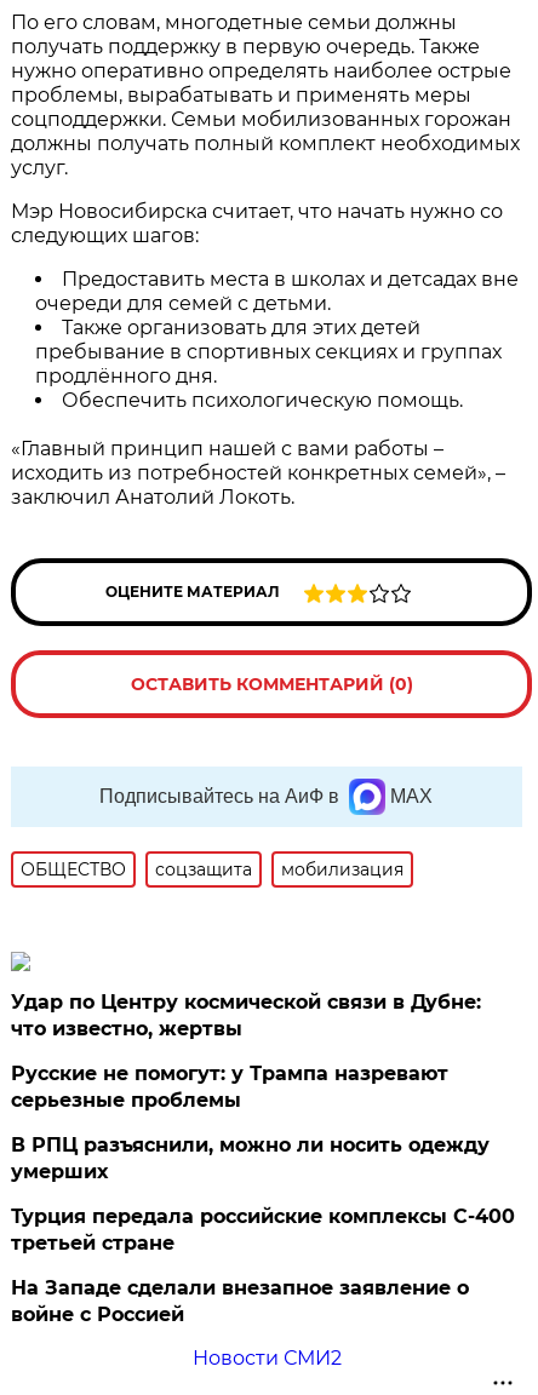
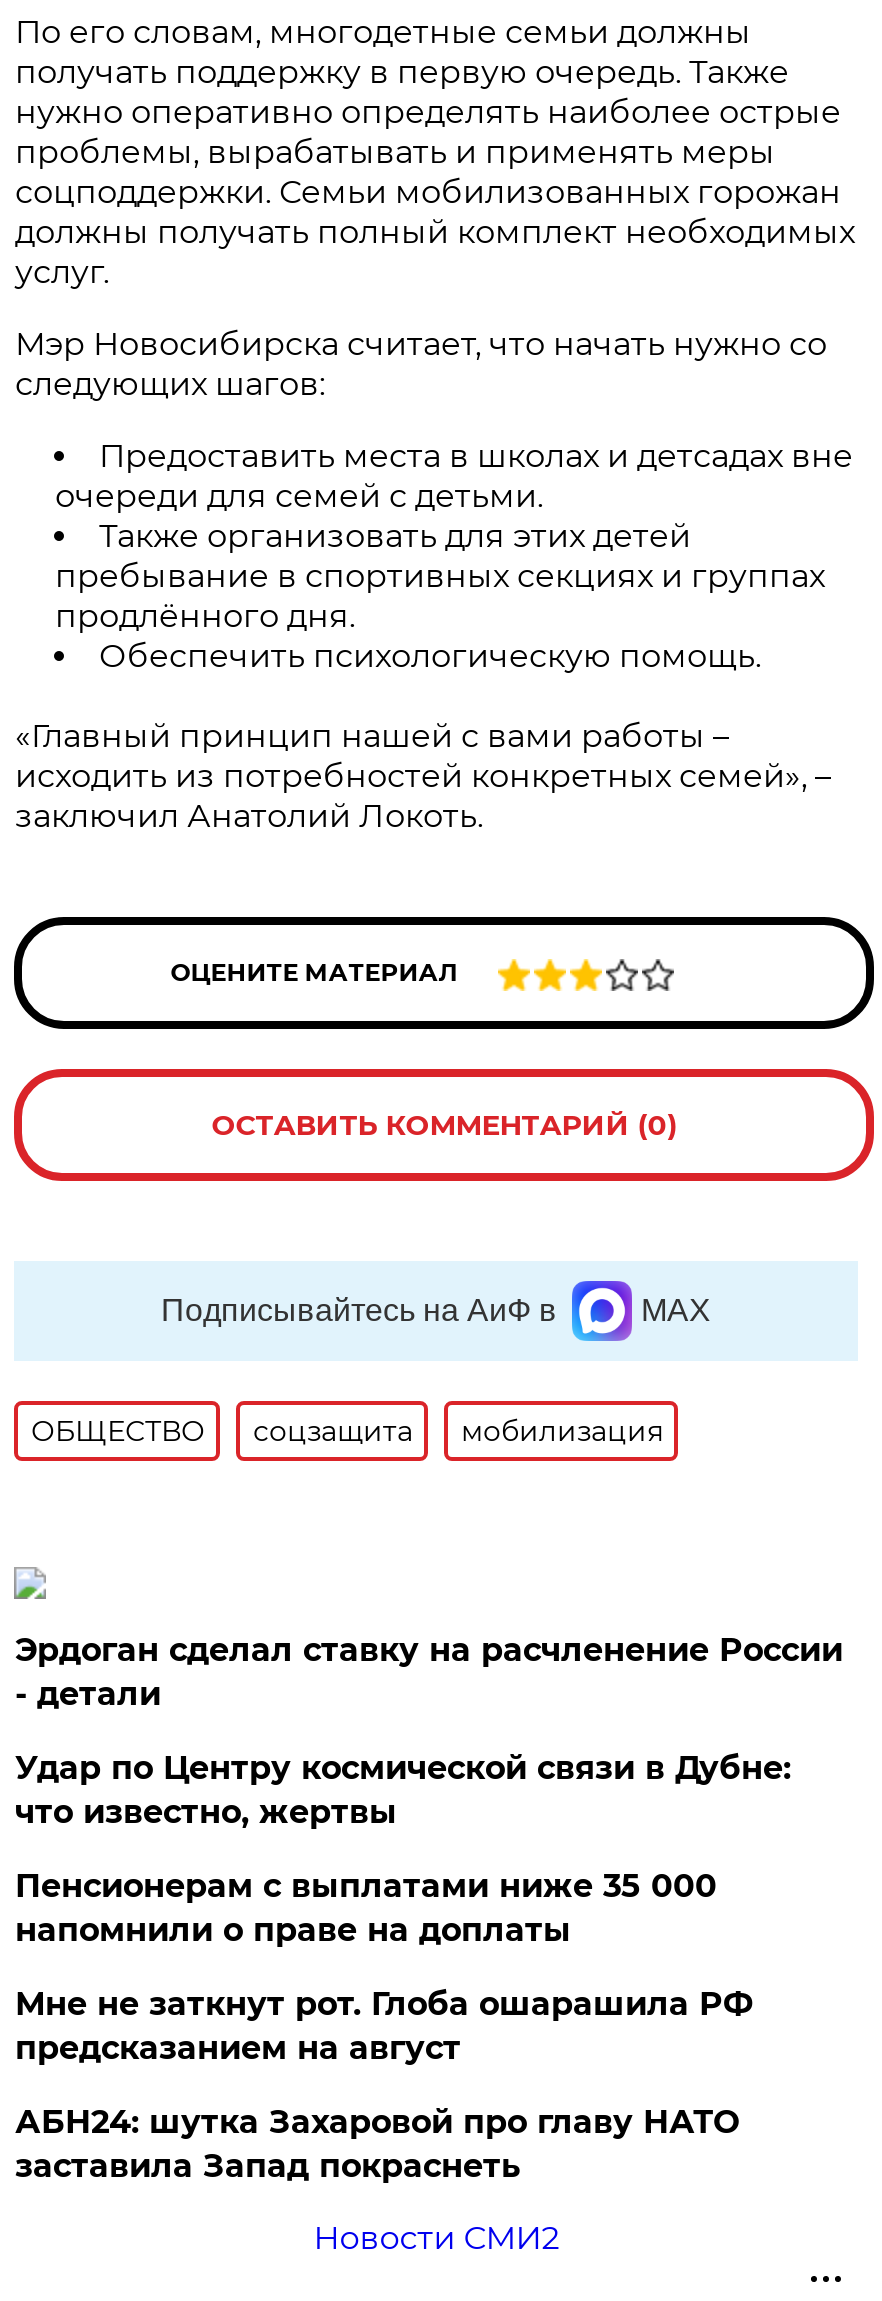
none -> [15,1631,843,1713] Эрдоган сделал ставку на расчленение России | - детали
moved [11,991,482,1040] -> [15,1749,791,1831]: Удар по Центру космической связи в Дубне: | что известно, жертвы
[11,1062,515,1326] Русские не помогут: у Трампа назревают | серьезные проблемы | В РПЦ разъяснили, можно ли носить одежду | умерших | Турция передала российские комплексы С-400 | третьей стране | На Западе сделали внезапное заявление о | войне с Россией -> [15,1867,753,2185] Пенсионерам с выплатами ниже 35 000 | напомнили о праве на доплаты | Мне не заткнут рот. Глоба ошарашила РФ | предсказанием на август | АБН24: шутка Захаровой про главу НАТО | заставила Запад покраснеть

